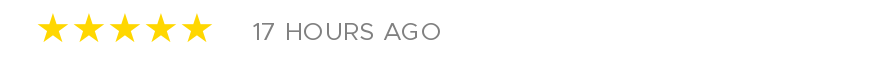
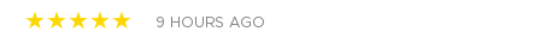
[253,19,443,45] 17 HOURS AGO -> [155,15,265,30] 9 HOURS AGO

